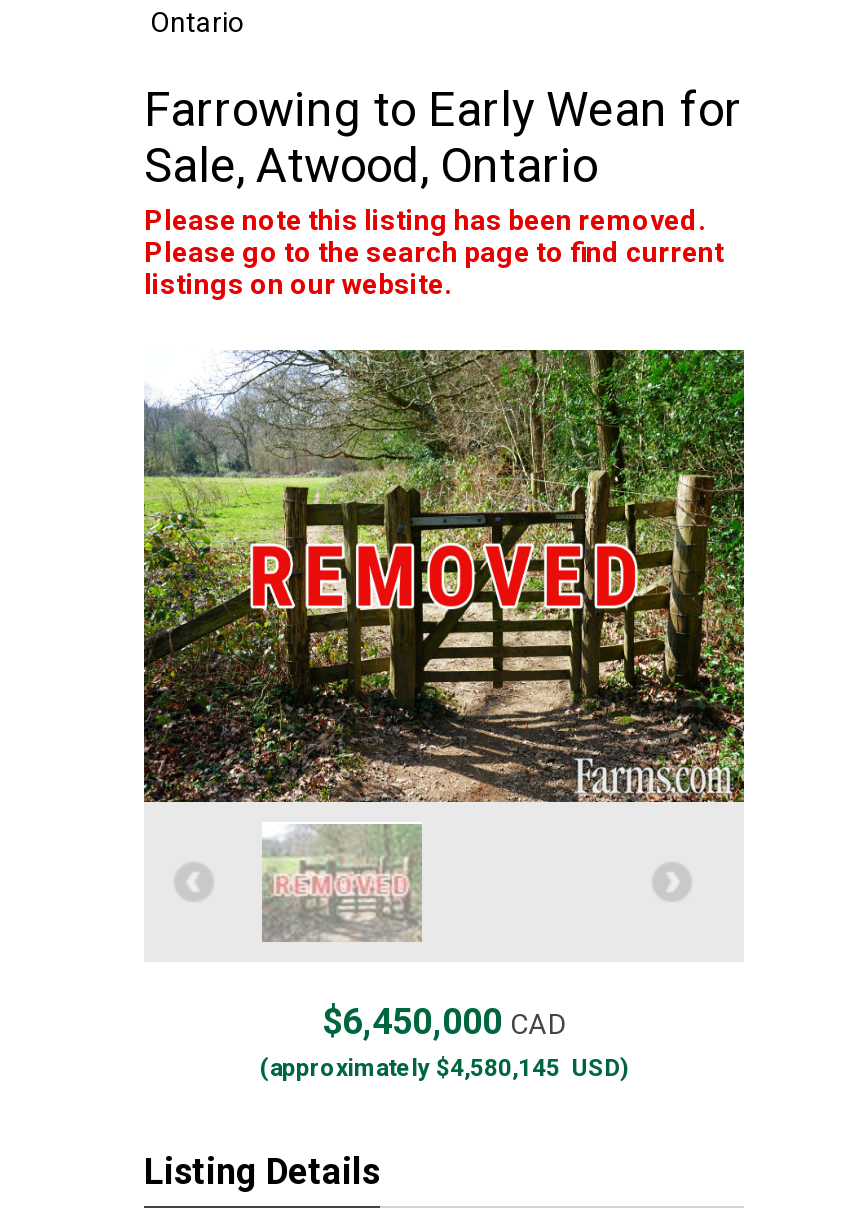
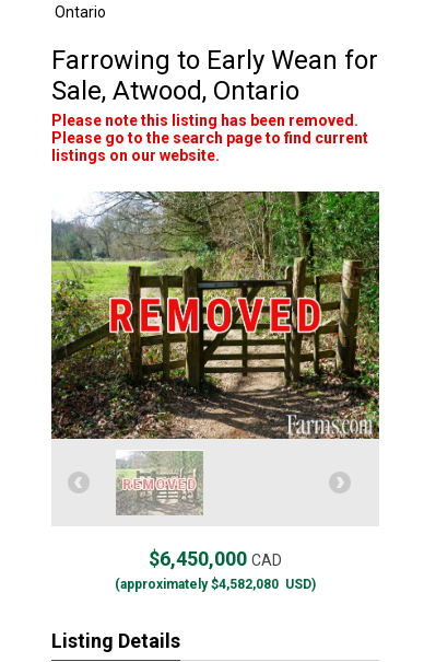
[260,1054,628,1082] (approximately $4,580,145 USD) -> [115,577,316,592] (approximately $4,582,080 USD)

